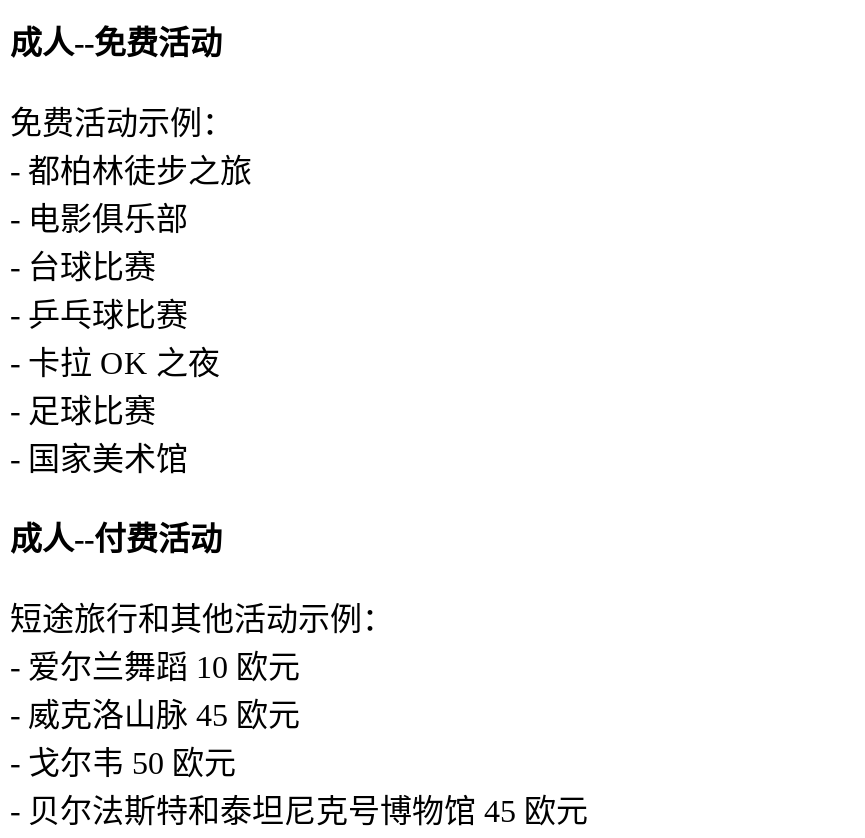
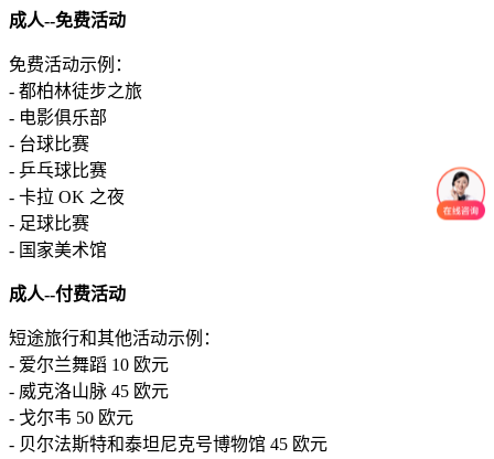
none -> [436,166,486,222] [image]

